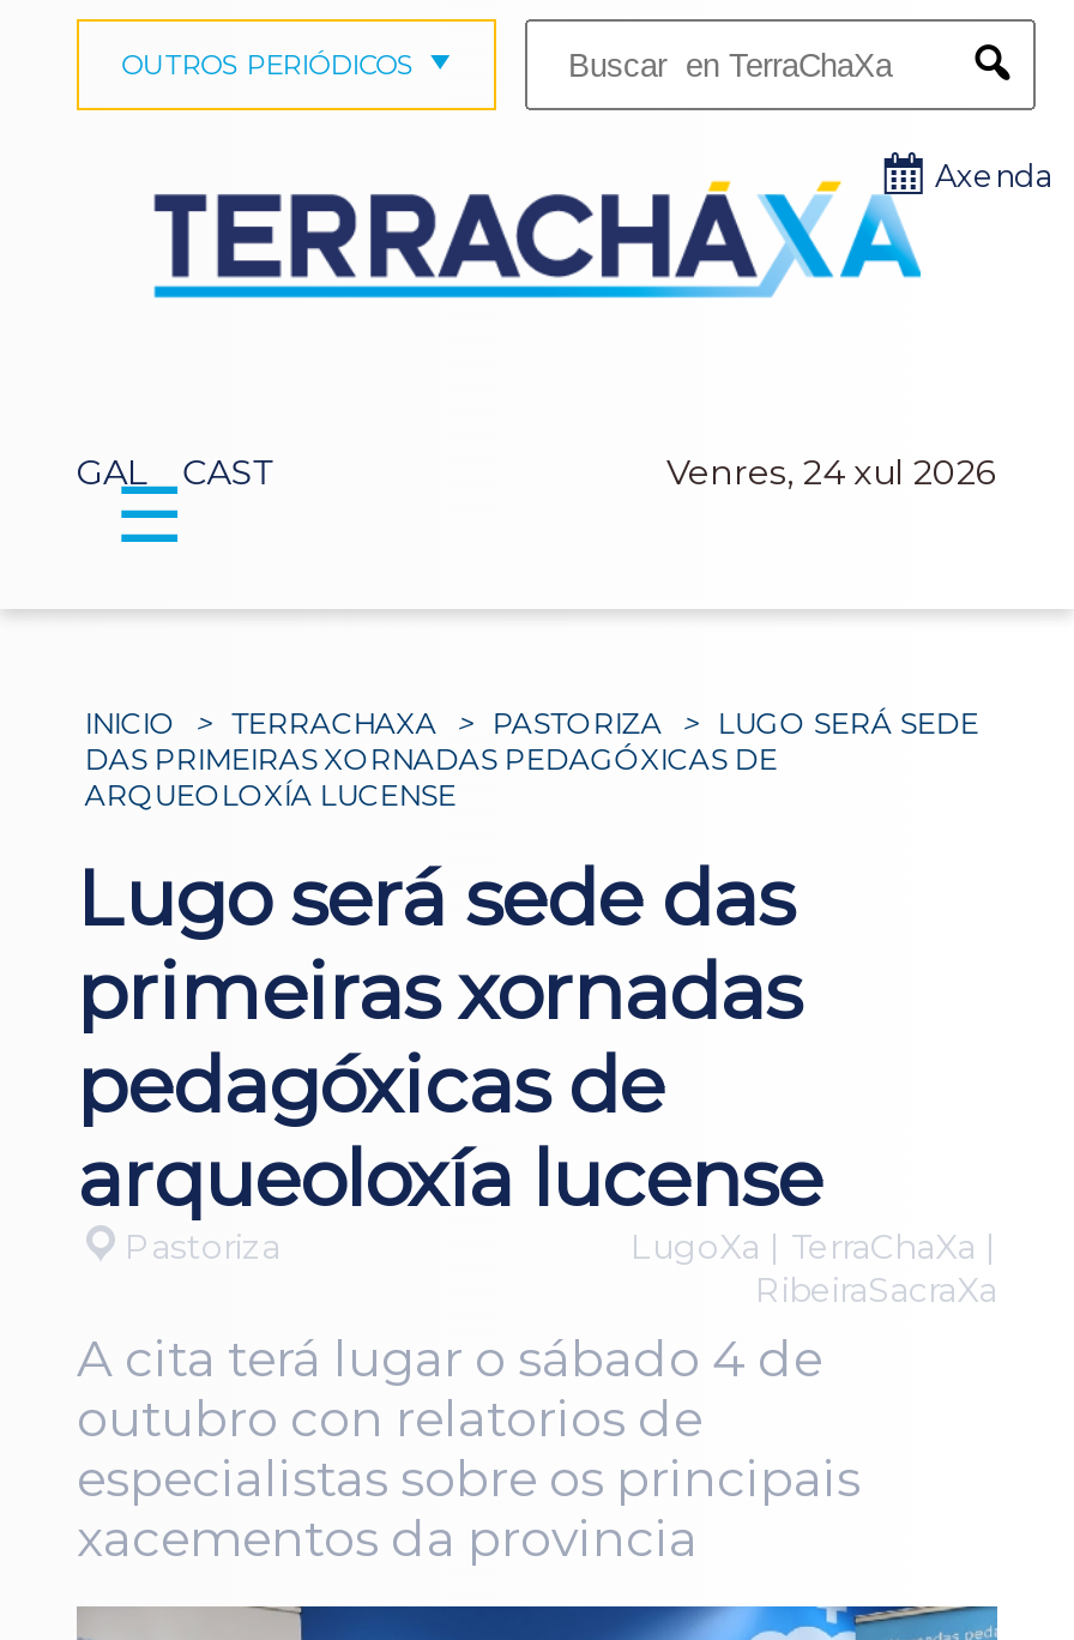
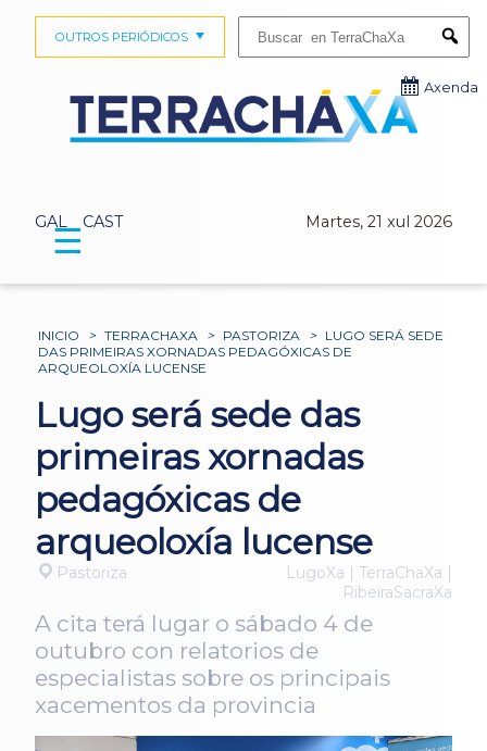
[666,451,997,494] Venres, 24 xul 2026 -> [305,212,452,232] Martes, 21 xul 2026

